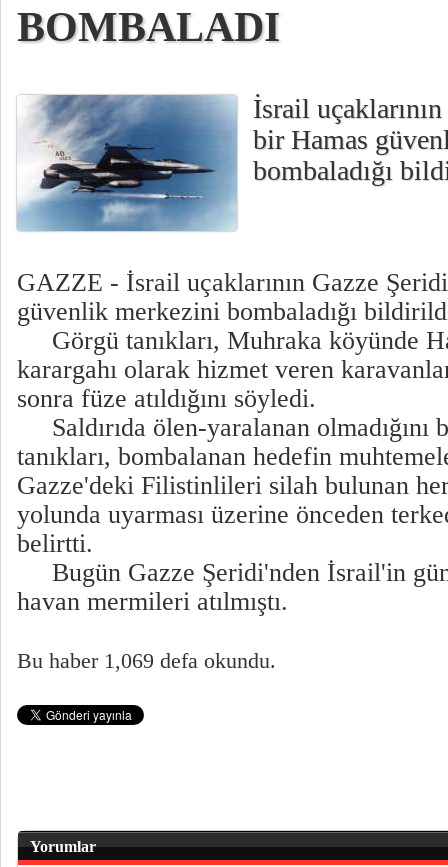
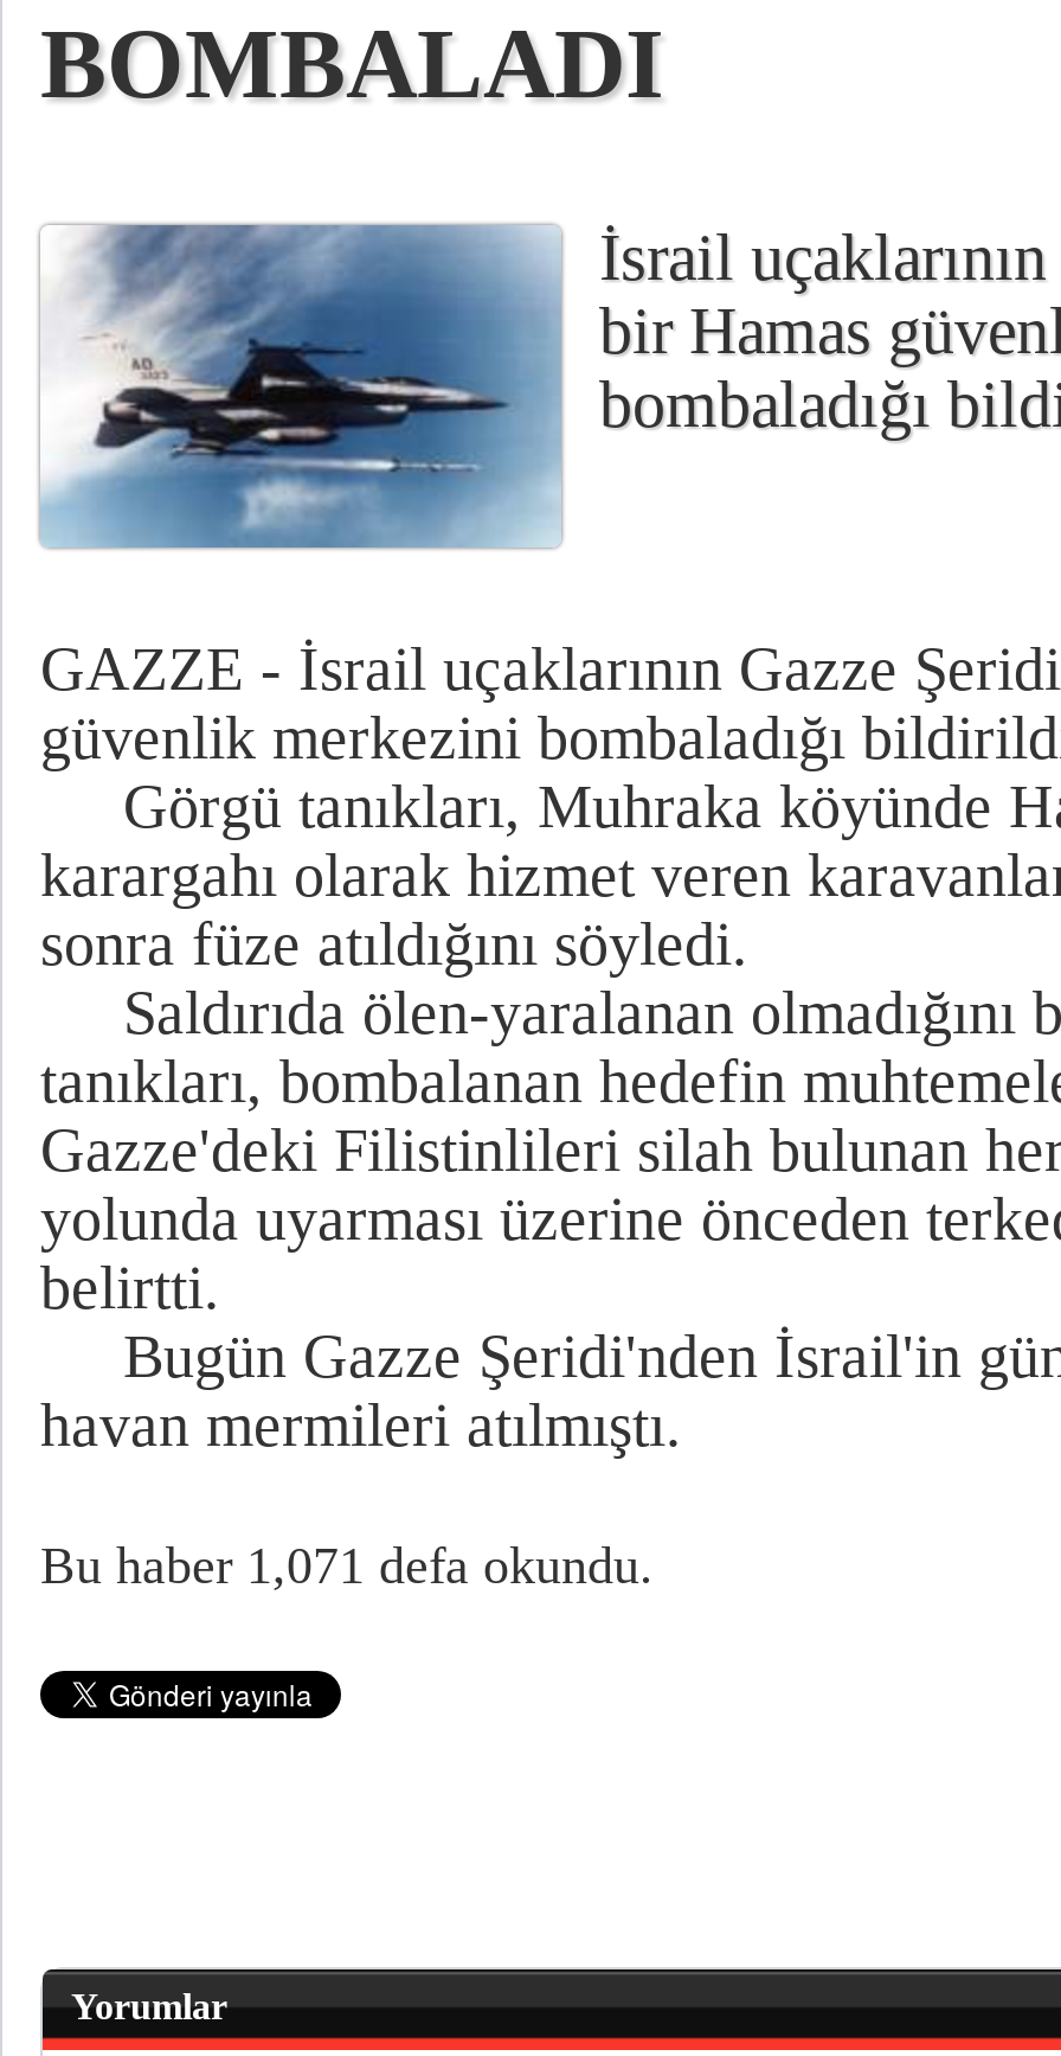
[17,649,276,673] Bu haber 1,069 defa okundu. -> [40,1538,654,1595] Bu haber 1,071 defa okundu.

